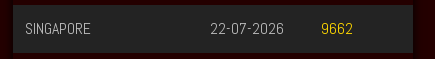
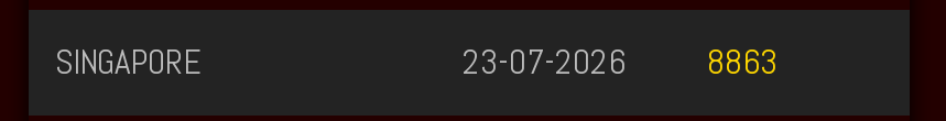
[210,18,284,38] 22-07-2026 -> [463,40,626,84] 23-07-2026
[321,19,353,39] 9662 -> [707,41,778,85] 8863

